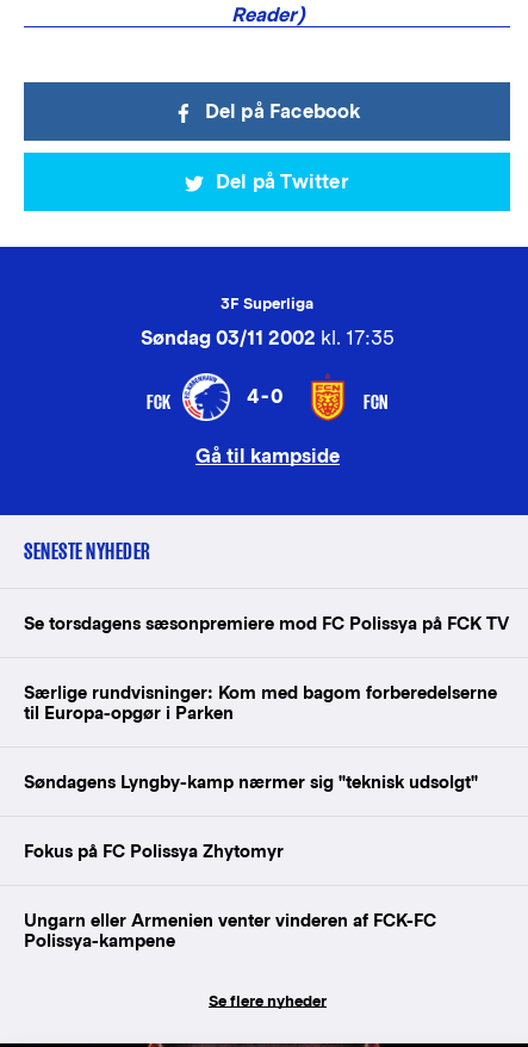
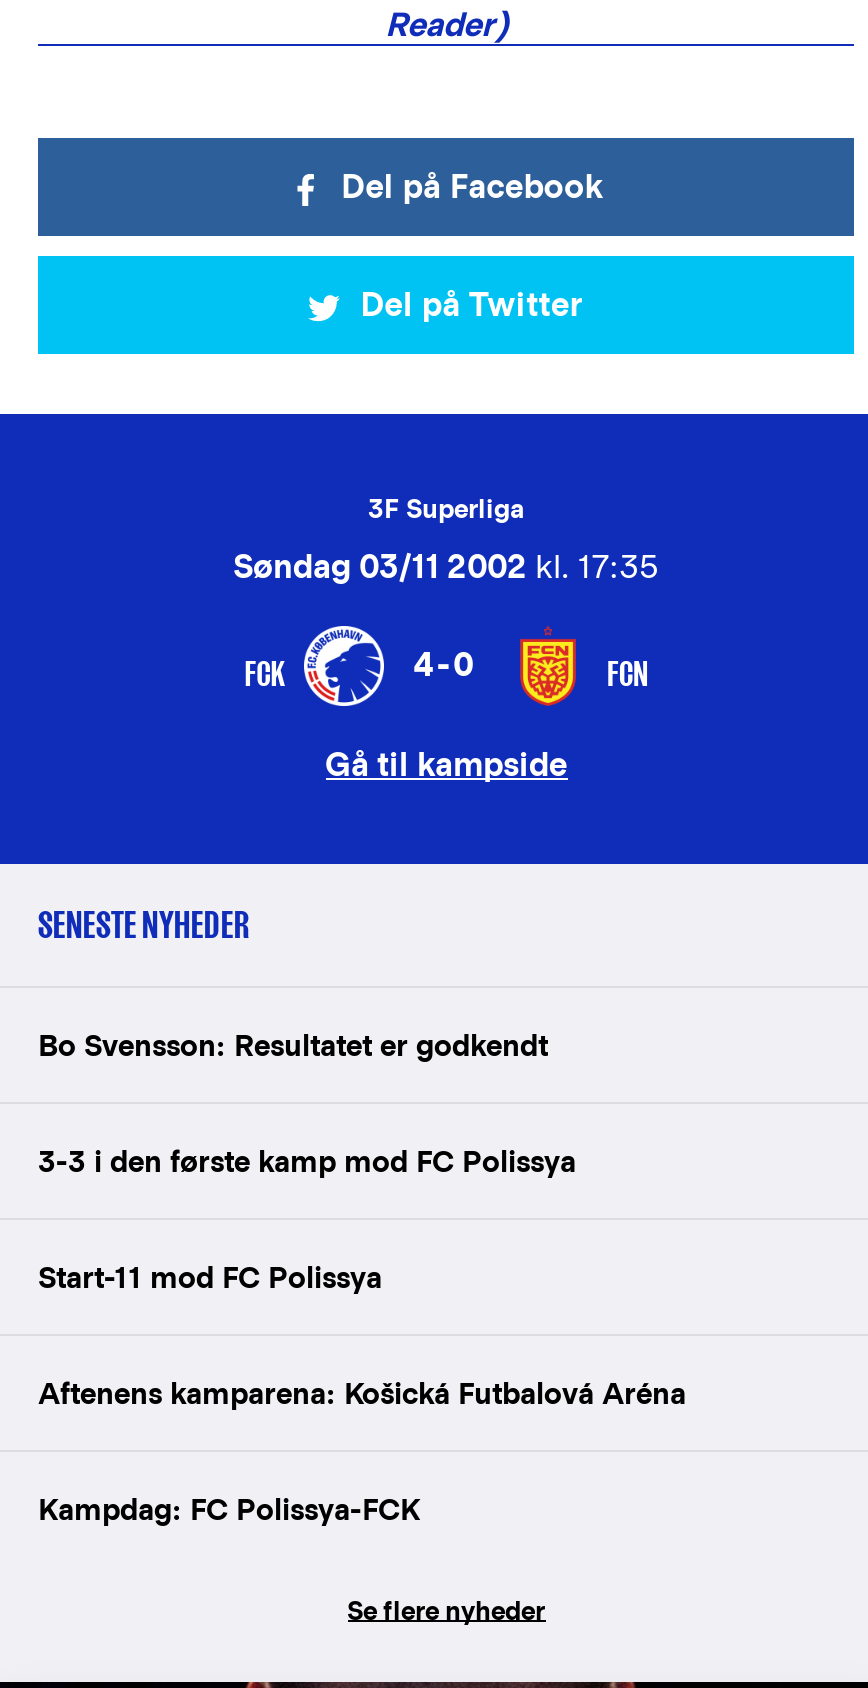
[24,613,509,633] Se torsdagens sæsonpremiere mod FC Polissya på FCK TV -> [38,1028,548,1062] Bo Svensson: Resultatet er godkendt
[24,682,497,723] Særlige rundvisninger: Kom med bagom forberedelserne | til Europa-opgør i Parken -> [38,1144,576,1178] 3-3 i den første kamp mod FC Polissya
[24,772,478,792] Søndagens Lyngby-kamp nærmer sig "teknisk udsolgt" -> [38,1260,382,1294] Start-11 mod FC Polissya
[24,841,284,861] Fokus på FC Polissya Zhytomyr -> [38,1376,686,1410] Aftenens kamparena: Košická Futbalová Aréna
[24,910,436,950] Ungarn eller Armenien venter vinderen af FCK-FC | Polissya-kampene -> [38,1492,420,1526] Kampdag: FC Polissya-FCK

